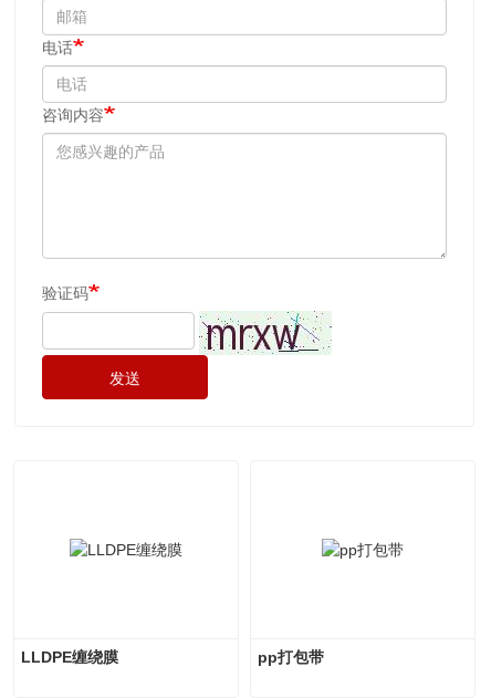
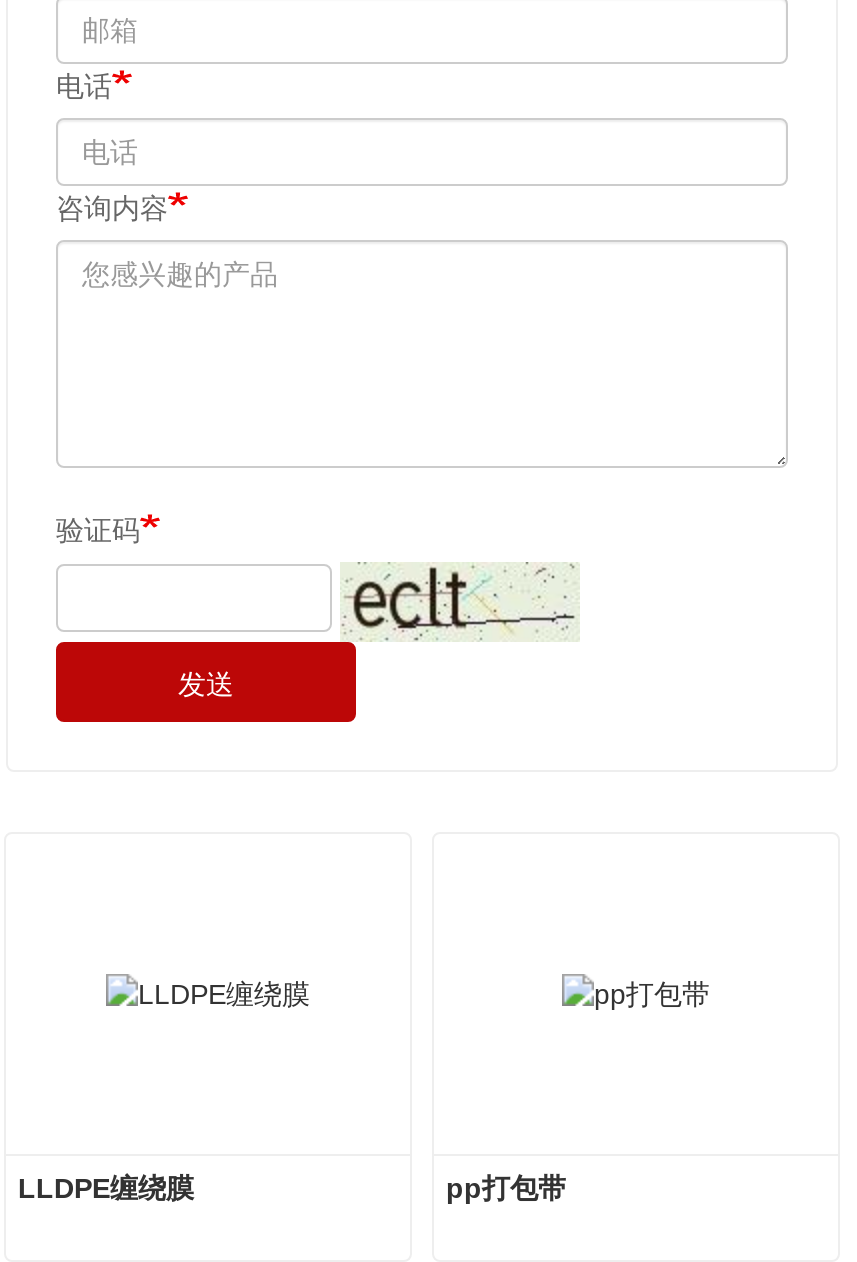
[203,312,328,353] [image] -> [344,564,576,640] [image]

